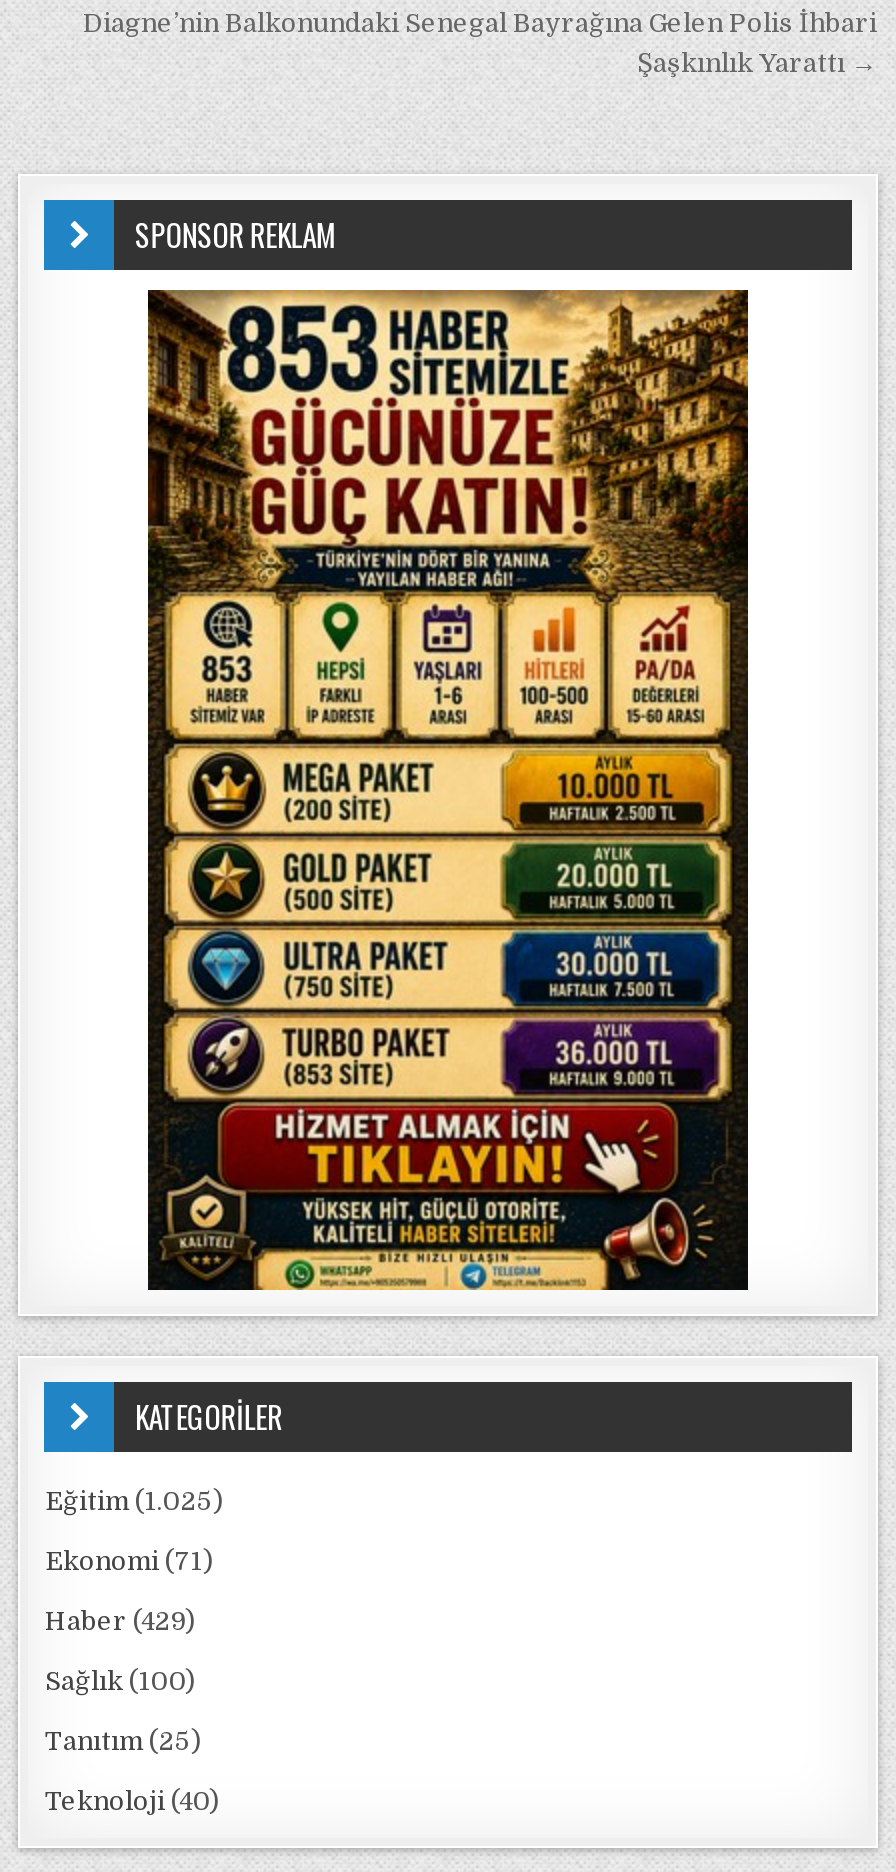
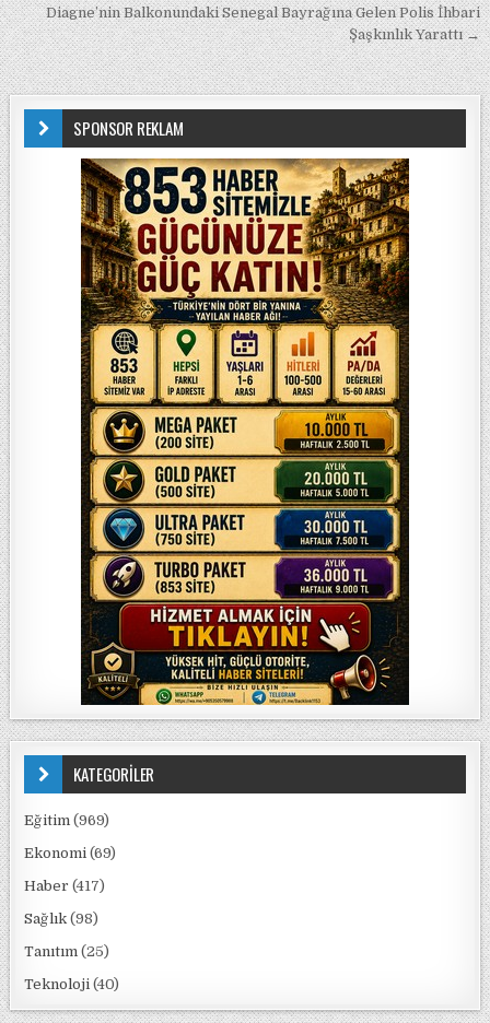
[45,1486,223,1516] Eğitim (1.025) -> [25,812,110,828] Eğitim (969)
[45,1546,213,1576] Ekonomi (71) -> [25,845,116,861] Ekonomi (69)
[45,1606,195,1636] Haber (429) -> [25,878,106,894] Haber (417)
[45,1666,195,1696] Sağlık (100) -> [25,910,99,927] Sağlık (98)

